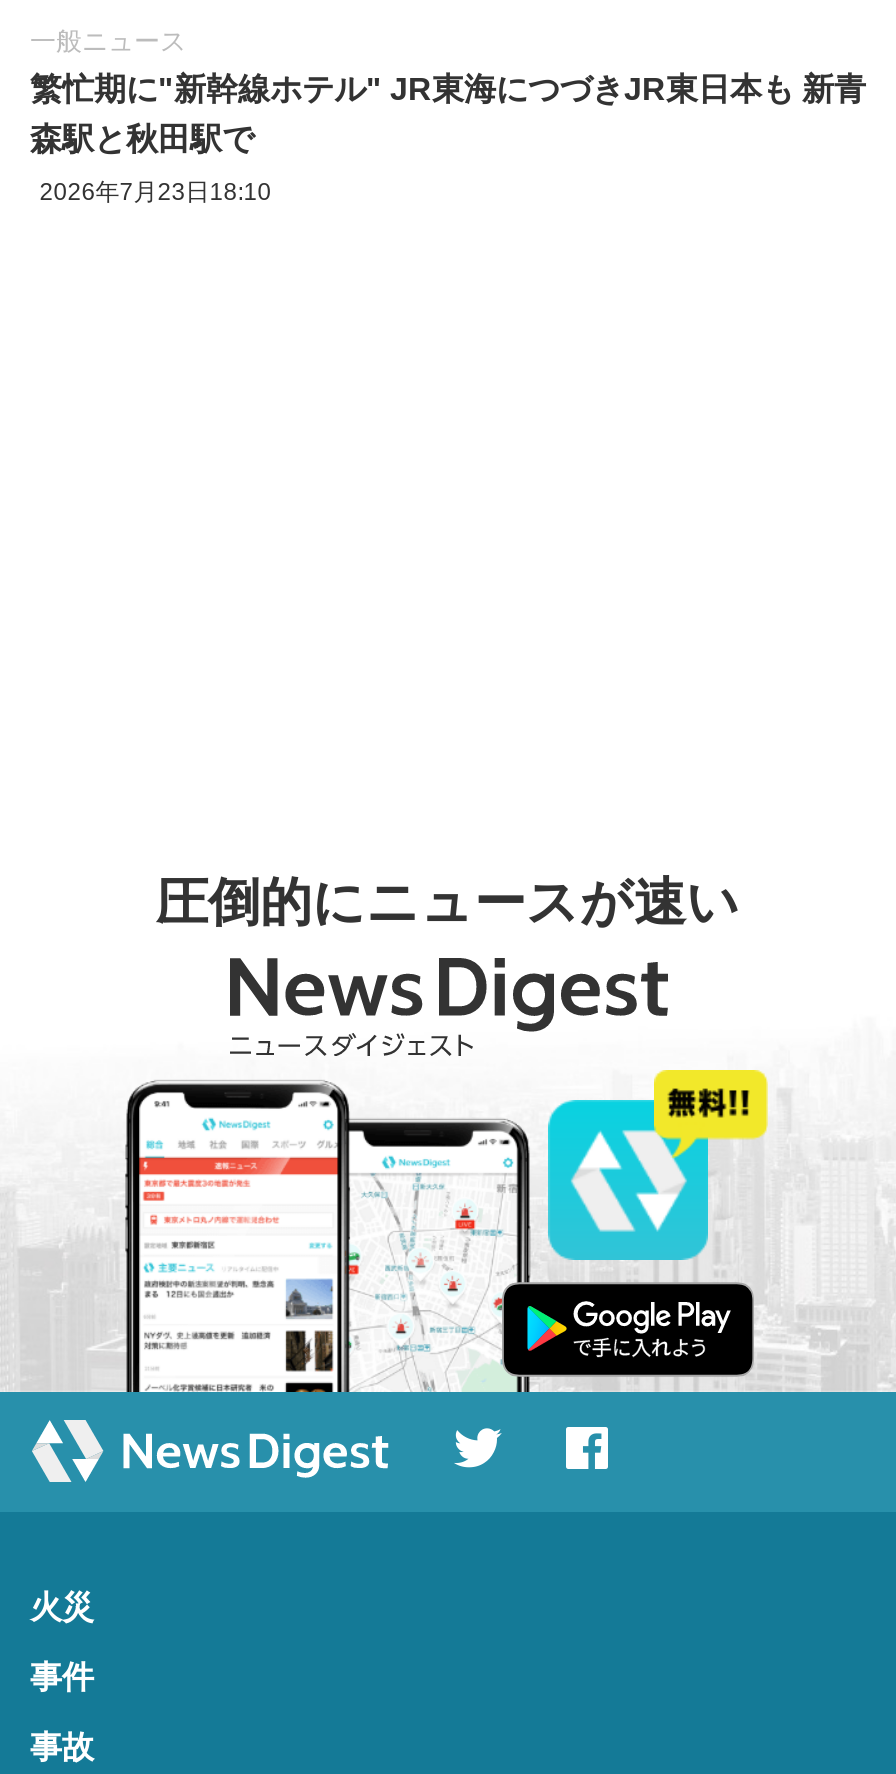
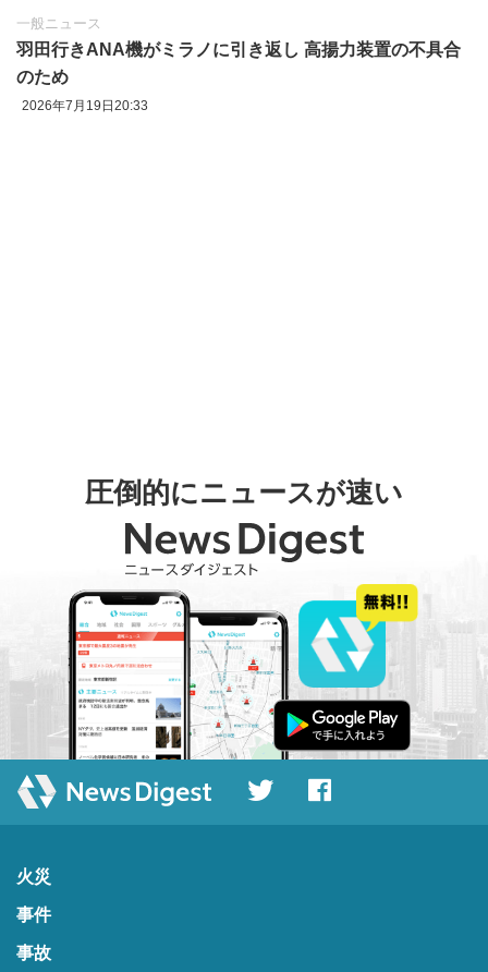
[30,72,866,106] 繁忙期に"新幹線ホテル" JR東海につづきJR東日本も 新青 -> [16,40,461,59] 羽田行きANA機がミラノに引き返し 高揚力装置の不具合
[30,122,254,156] 森駅と秋田駅で -> [16,67,69,86] のため
[40,177,272,205] 2026年7月23日18:10 -> [22,98,148,113] 2026年7月19日20:33

